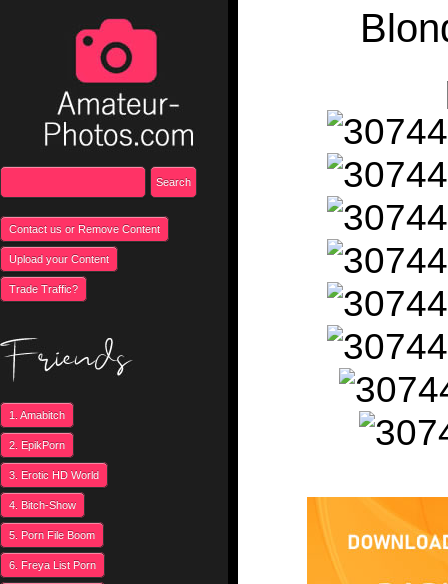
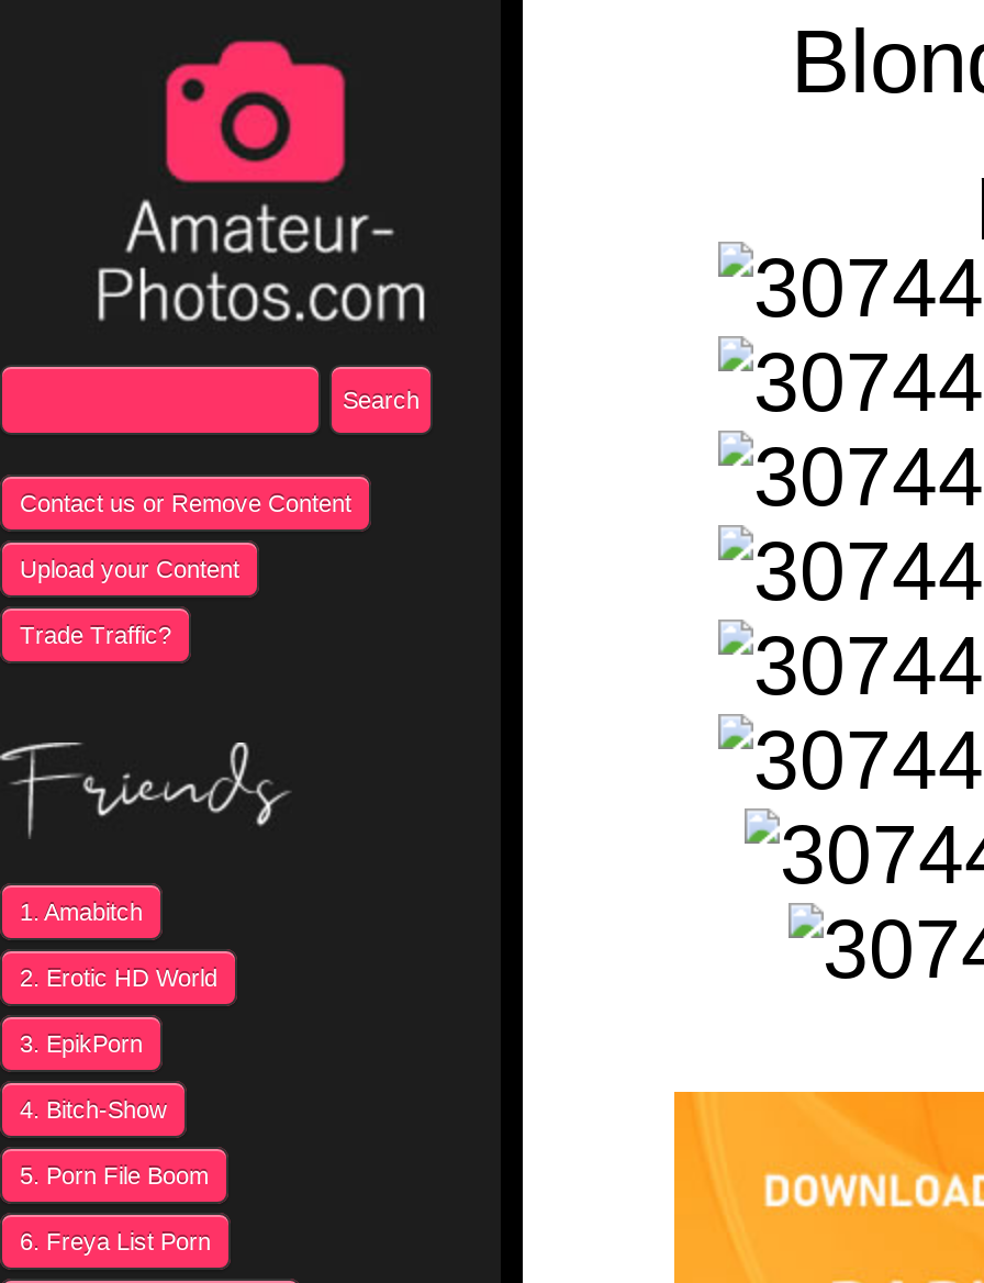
[9,439,65,451] 2. EpikPorn -> [20,964,217,991] 2. Erotic HD World
[9,469,99,481] 3. Erotic HD World -> [20,1030,143,1057] 3. EpikPorn

